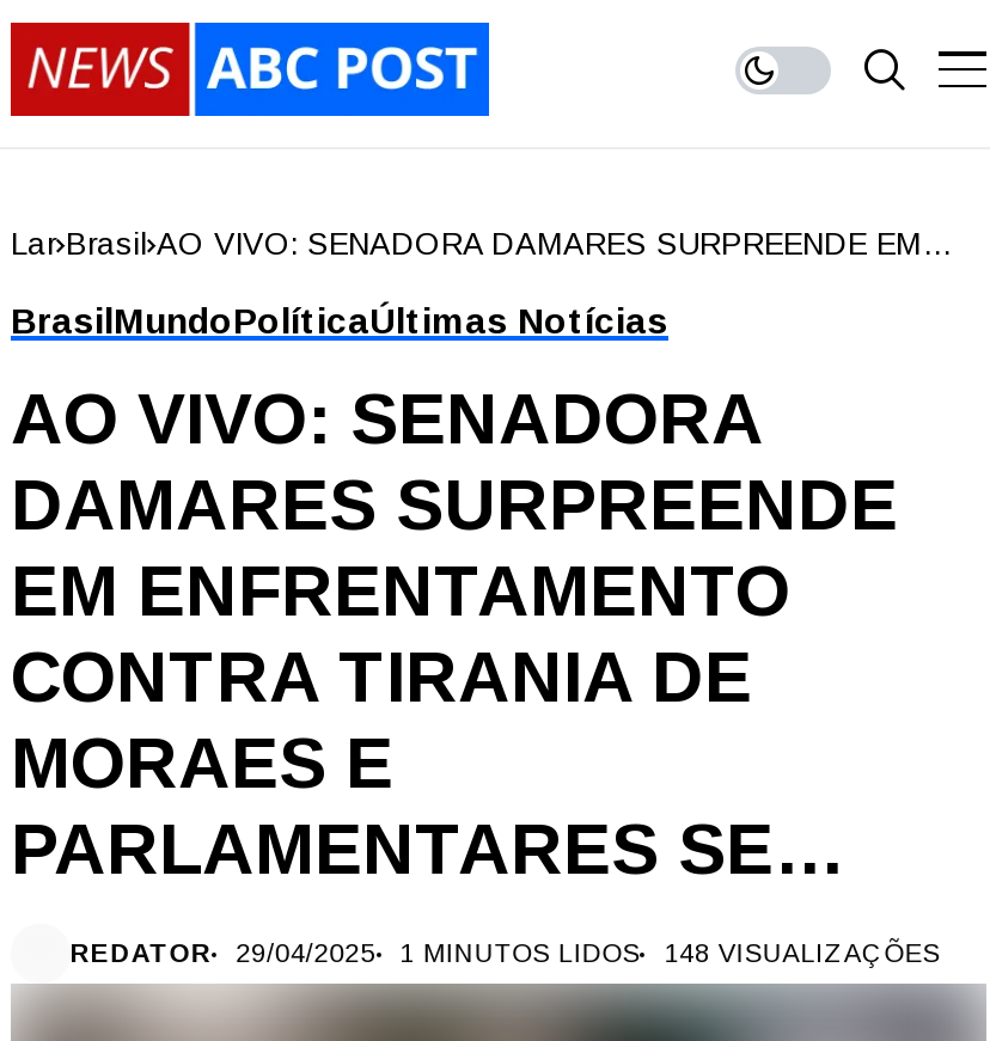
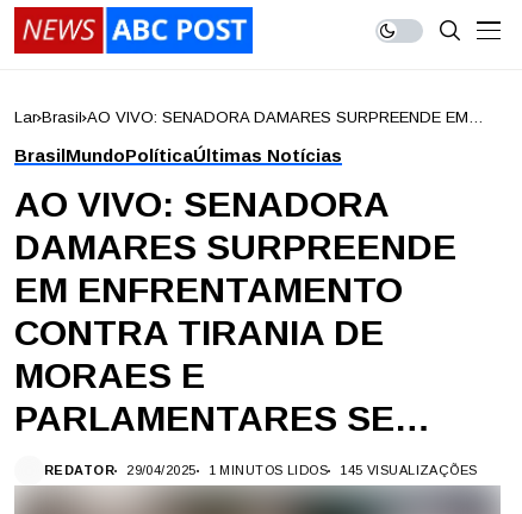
[664,938,940,967] 148 VISUALIZAÇÕES -> [340,463,477,477] 145 VISUALIZAÇÕES

